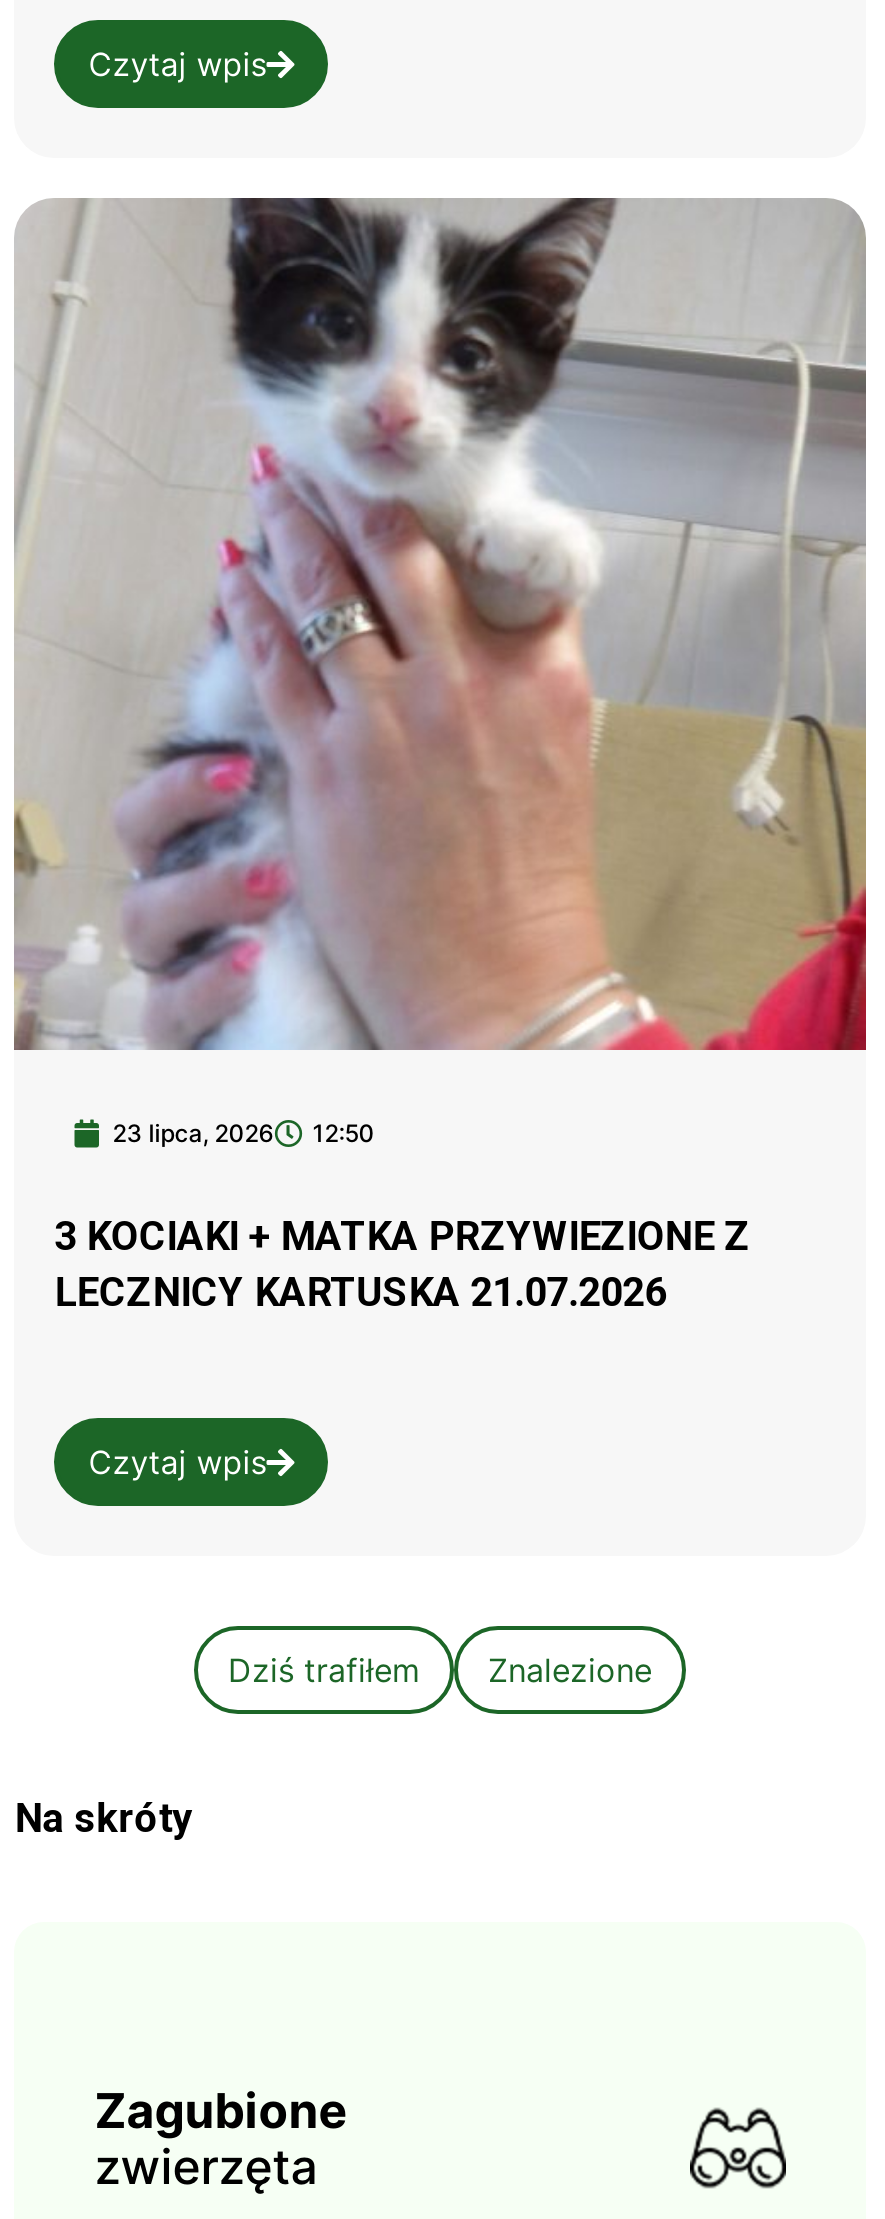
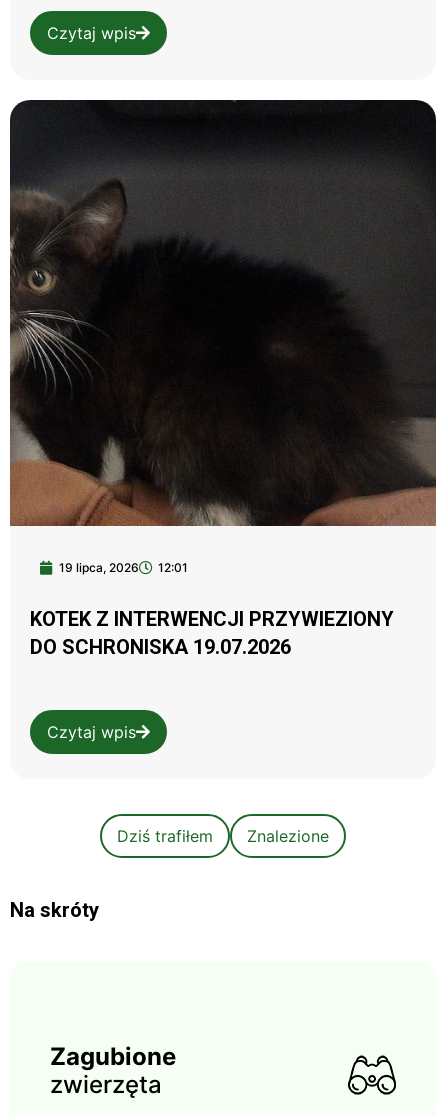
[12,196,868,1148] [image] | 23 lipca, 2026 | 12:50 -> [9,99,437,575] [image] | 19 lipca, 2026 | 12:01
[54,1212,750,1316] 3 KOCIAKI + MATKA PRZYWIEZIONE Z | LECZNICY KARTUSKA 21.07.2026 -> [30,607,394,659] KOTEK Z INTERWENCJI PRZYWIEZIONY | DO SCHRONISKA 19.07.2026

